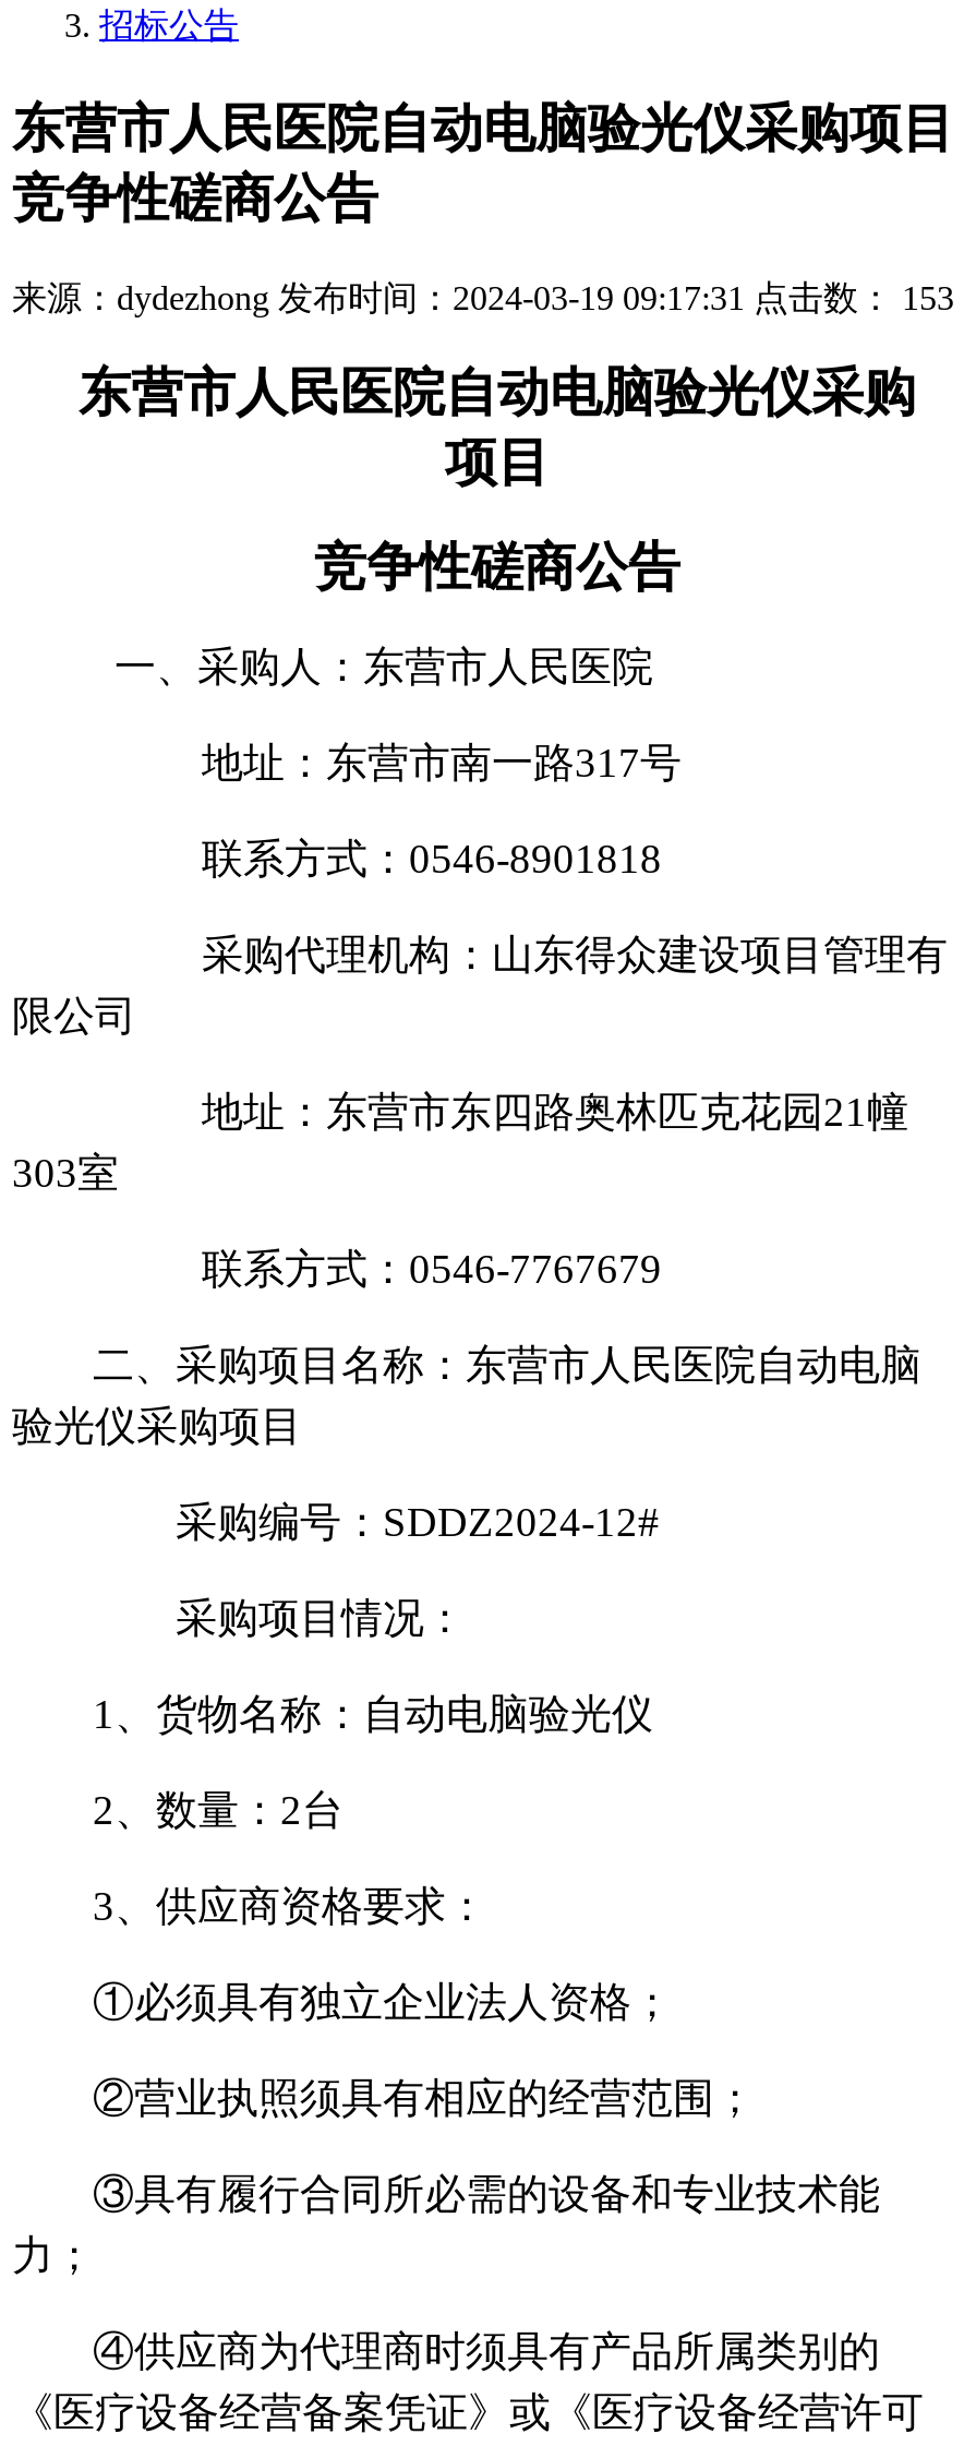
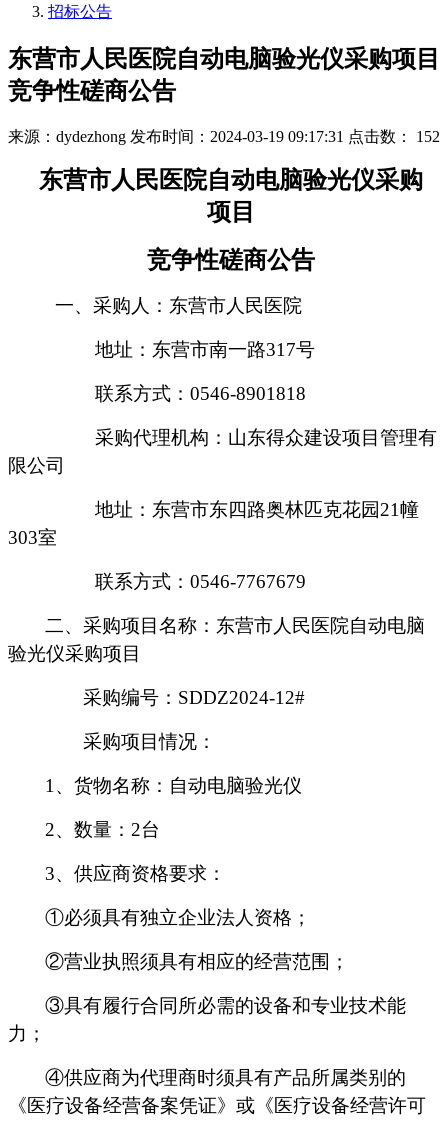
[12,280,954,317] 来源：dydezhong 发布时间：2024-03-19 09:17:31 点击数：153 -> [8,128,440,145] 来源：dydezhong 发布时间：2024-03-19 09:17:31 点击数：152

